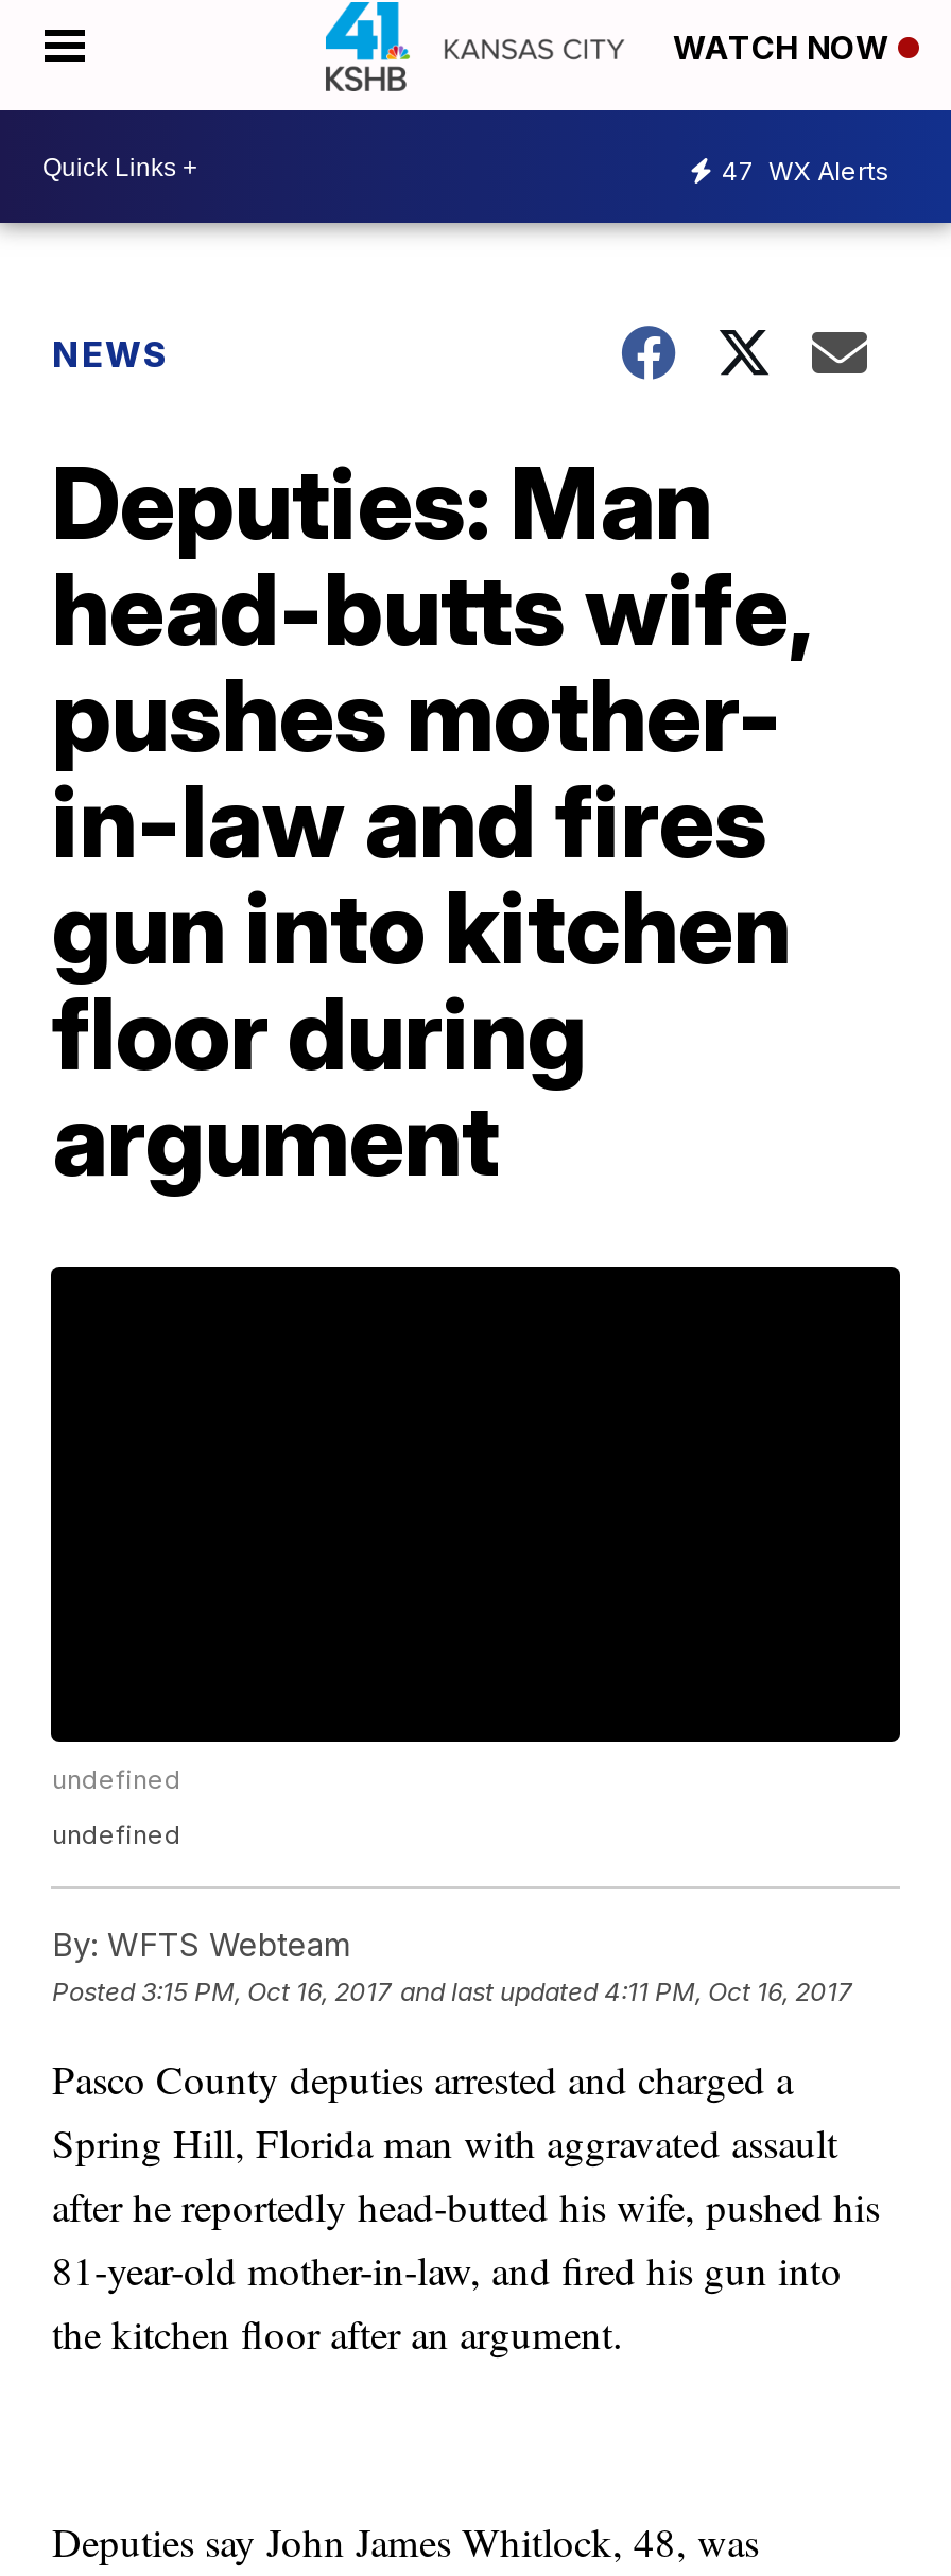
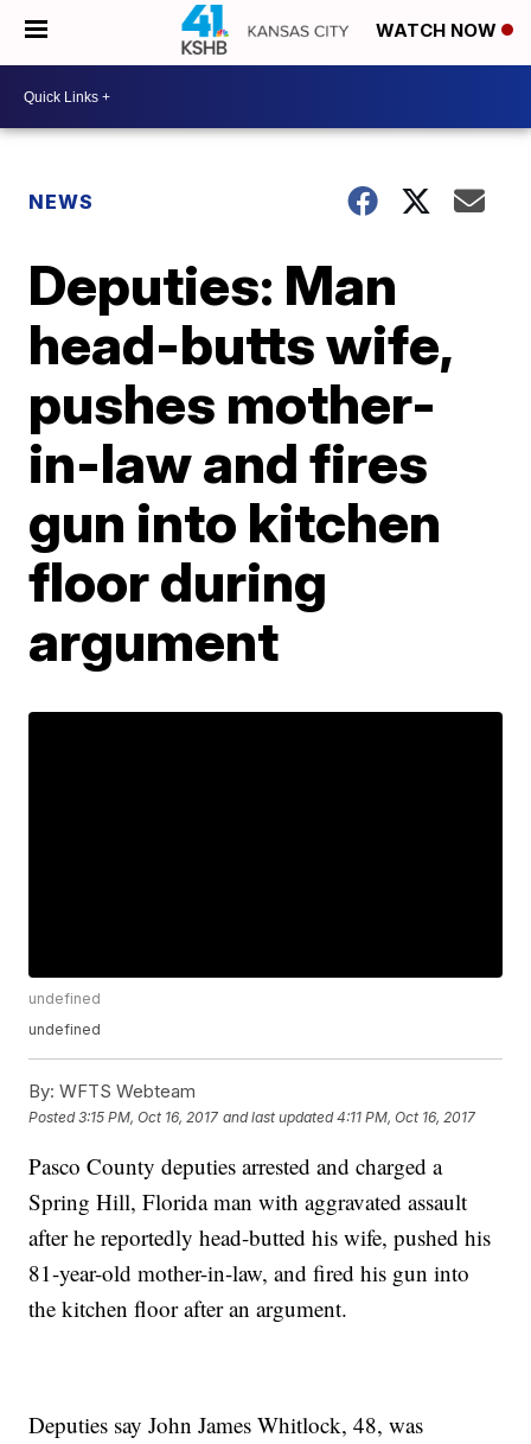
[722,154,889,186] 47 WX Alerts -> none

